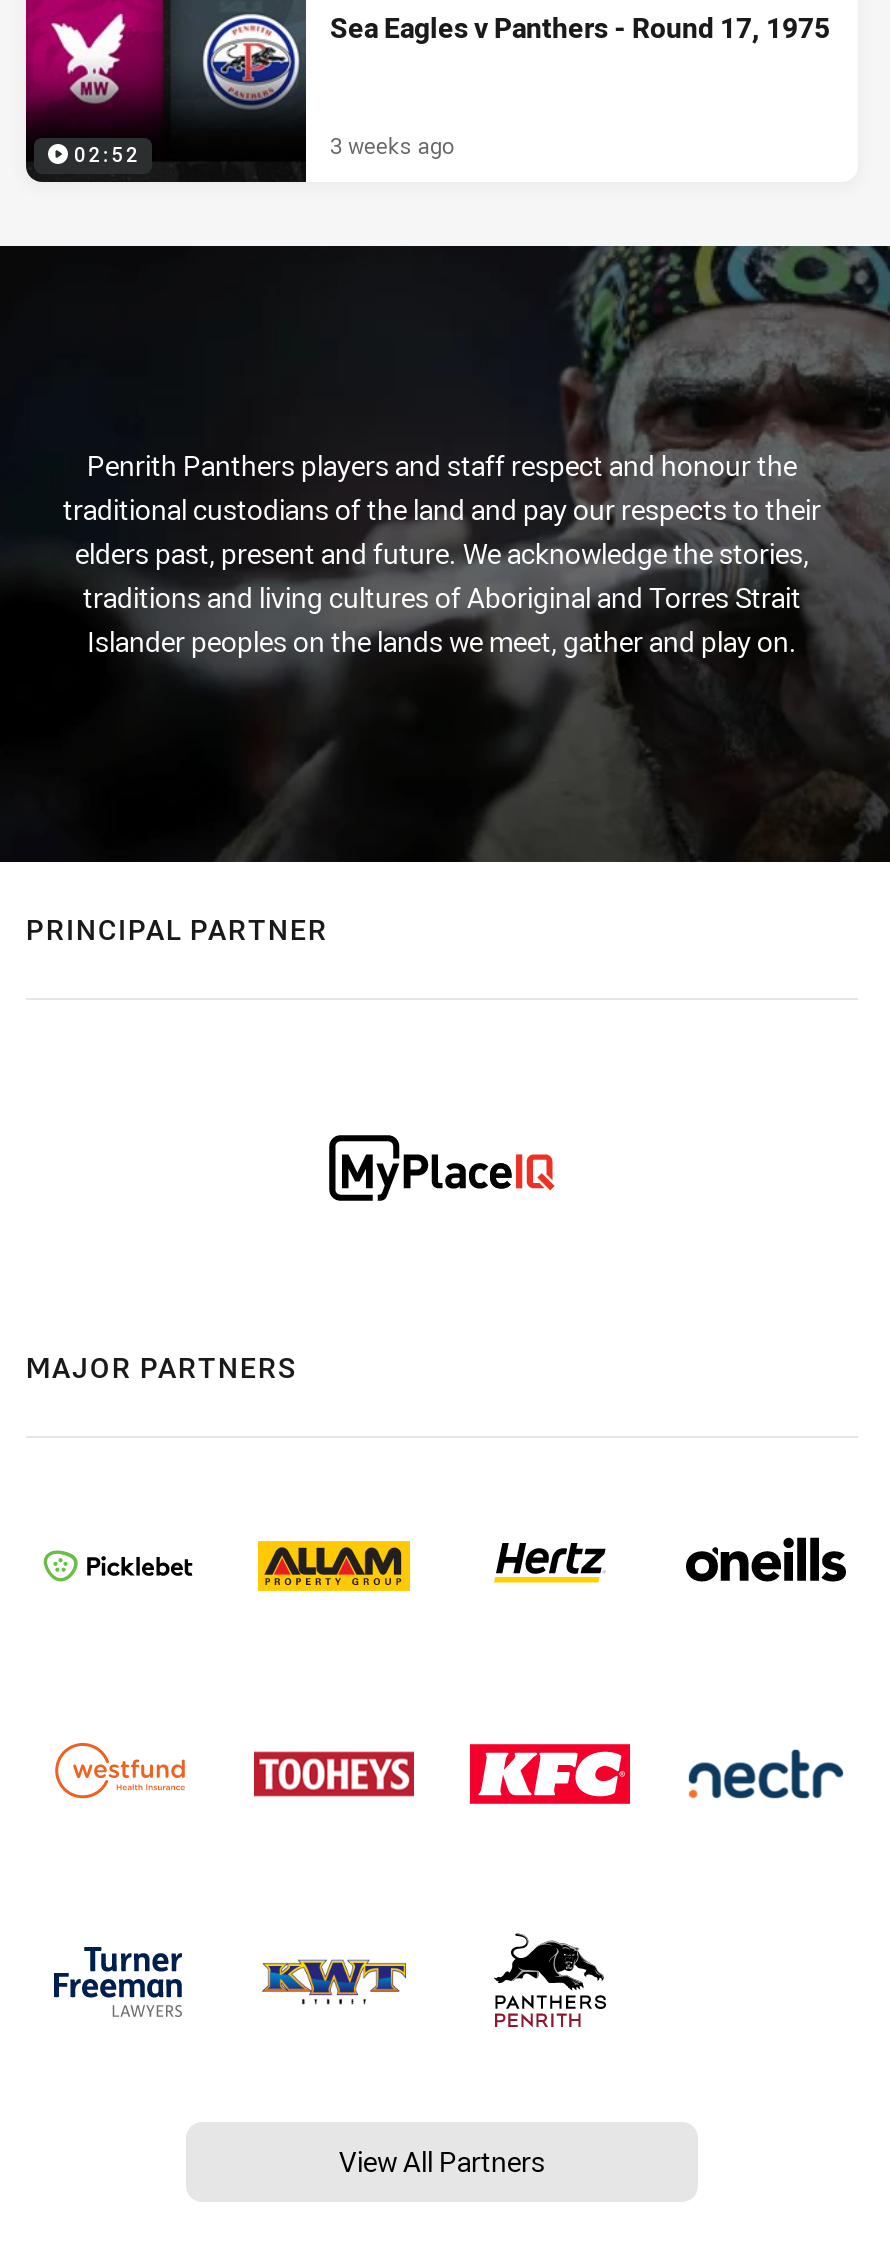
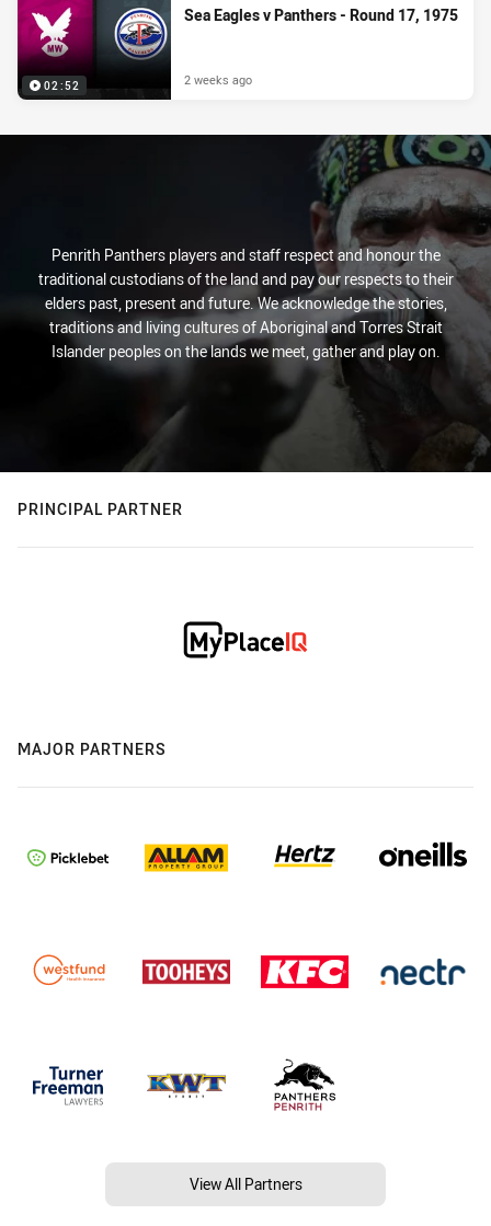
[330,130,454,160] 3 weeks ago -> [184,71,252,87] 2 weeks ago

